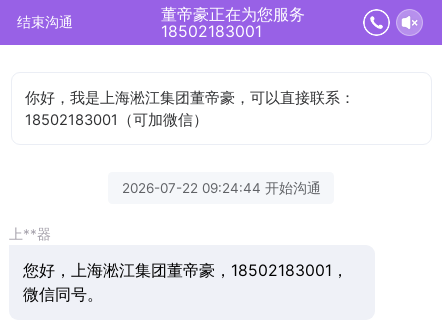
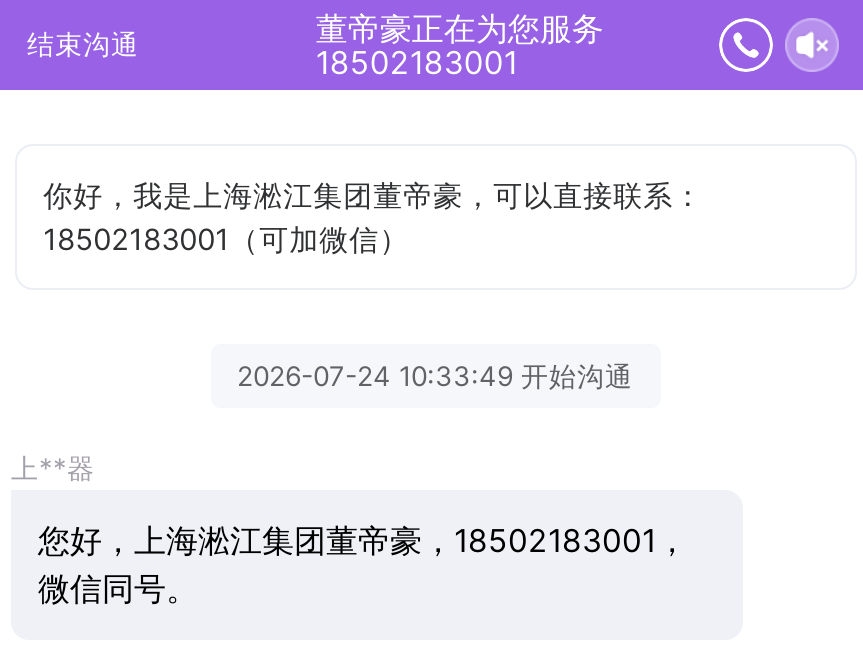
[121,180,320,196] 2026-07-22 09:24:44 开始沟通 -> [237,360,633,392] 2026-07-24 10:33:49 开始沟通

